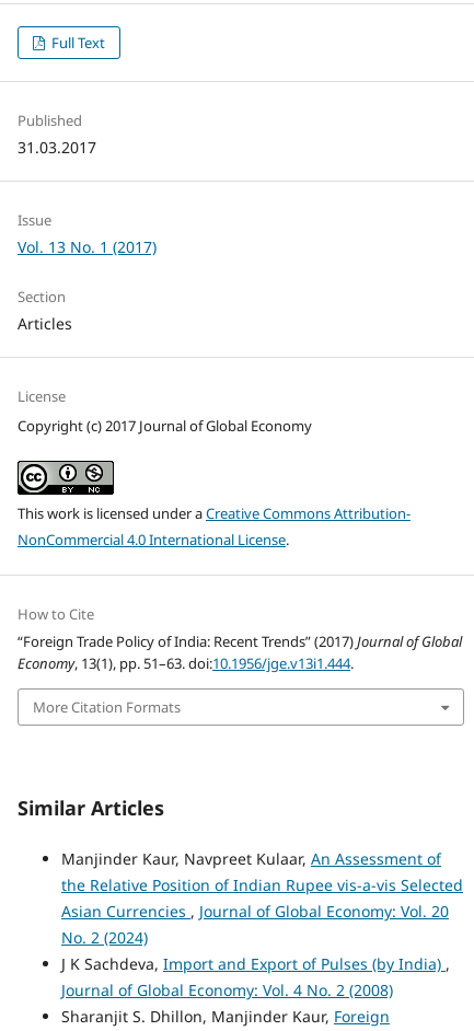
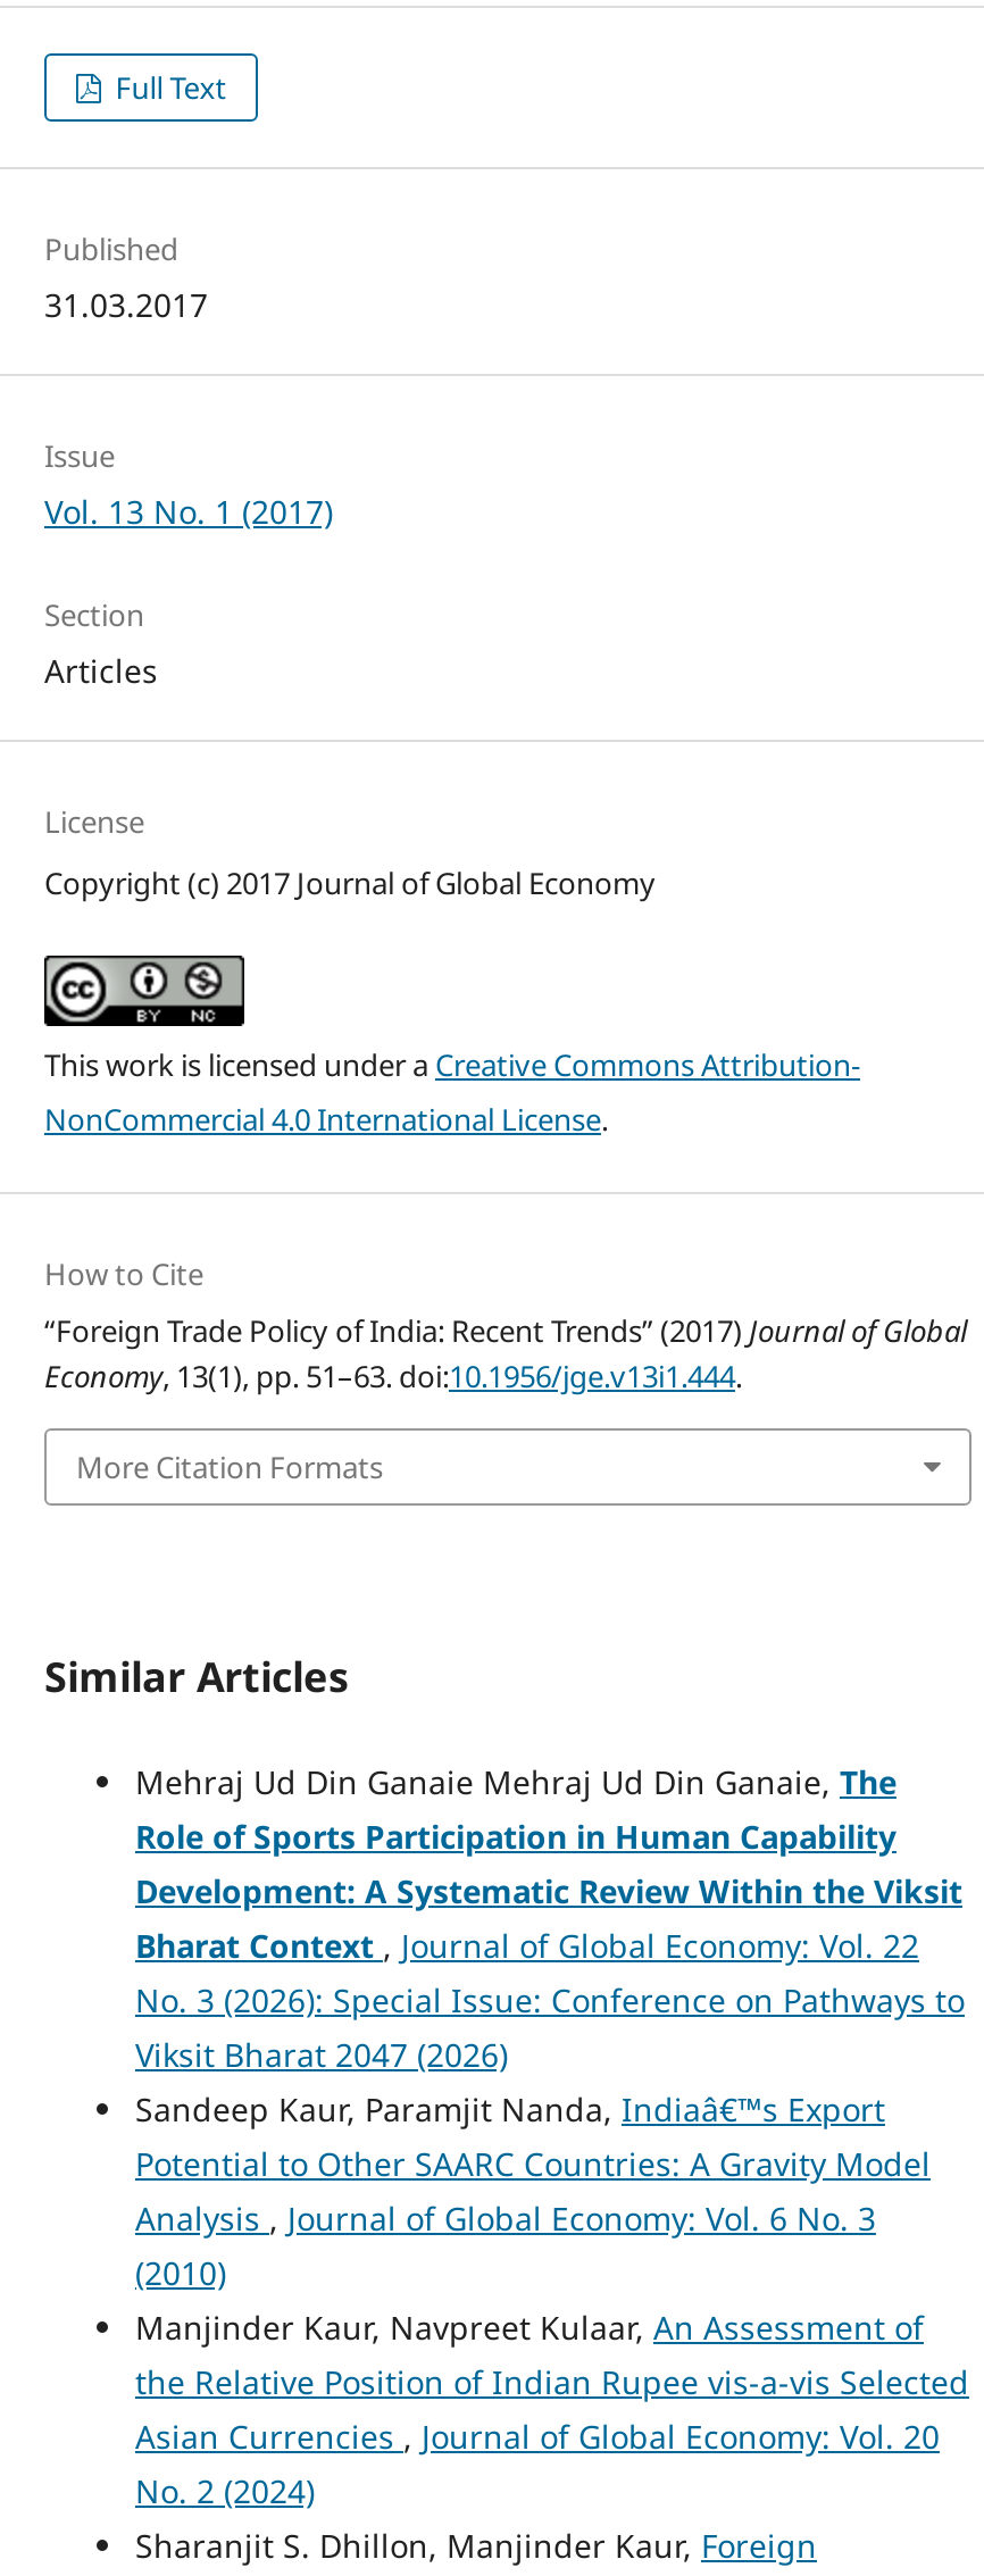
none -> [135,1761,965,2295] Mehraj Ud Din Ganaie Mehraj Ud Din Ganaie, The | Role of Sports Participation in Human Capability | Development: A Systematic Review Within the Viksit | Bharat Context , Journal of Global Economy: Vol. 22 | No. 3 (2026): Special Issue: Conference on Pathways to | Viksit Bharat 2047 (2026) | Sandeep Kaur, Paramjit Nanda, Indiaâ€™s Export | Potential to Other SAARC Countries: A Gravity Model | Analysis, Journal of Global Economy: Vol. 6 No. 3 | (2010)
moved [61,849,463,948] -> [135,2306,969,2513]: Manjinder Kaur, Navpreet Kulaar, An Assessment of | the Relative Position of Indian Rupee vis-a-vis Selected | Asian Currencies, Journal of Global Economy: Vol. 20 | No. 2 (2024)
[61,954,450,1001] J K Sachdeva, Import and Export of Pulses (by India), | Journal of Global Economy: Vol. 4 No. 2 (2008) -> none

